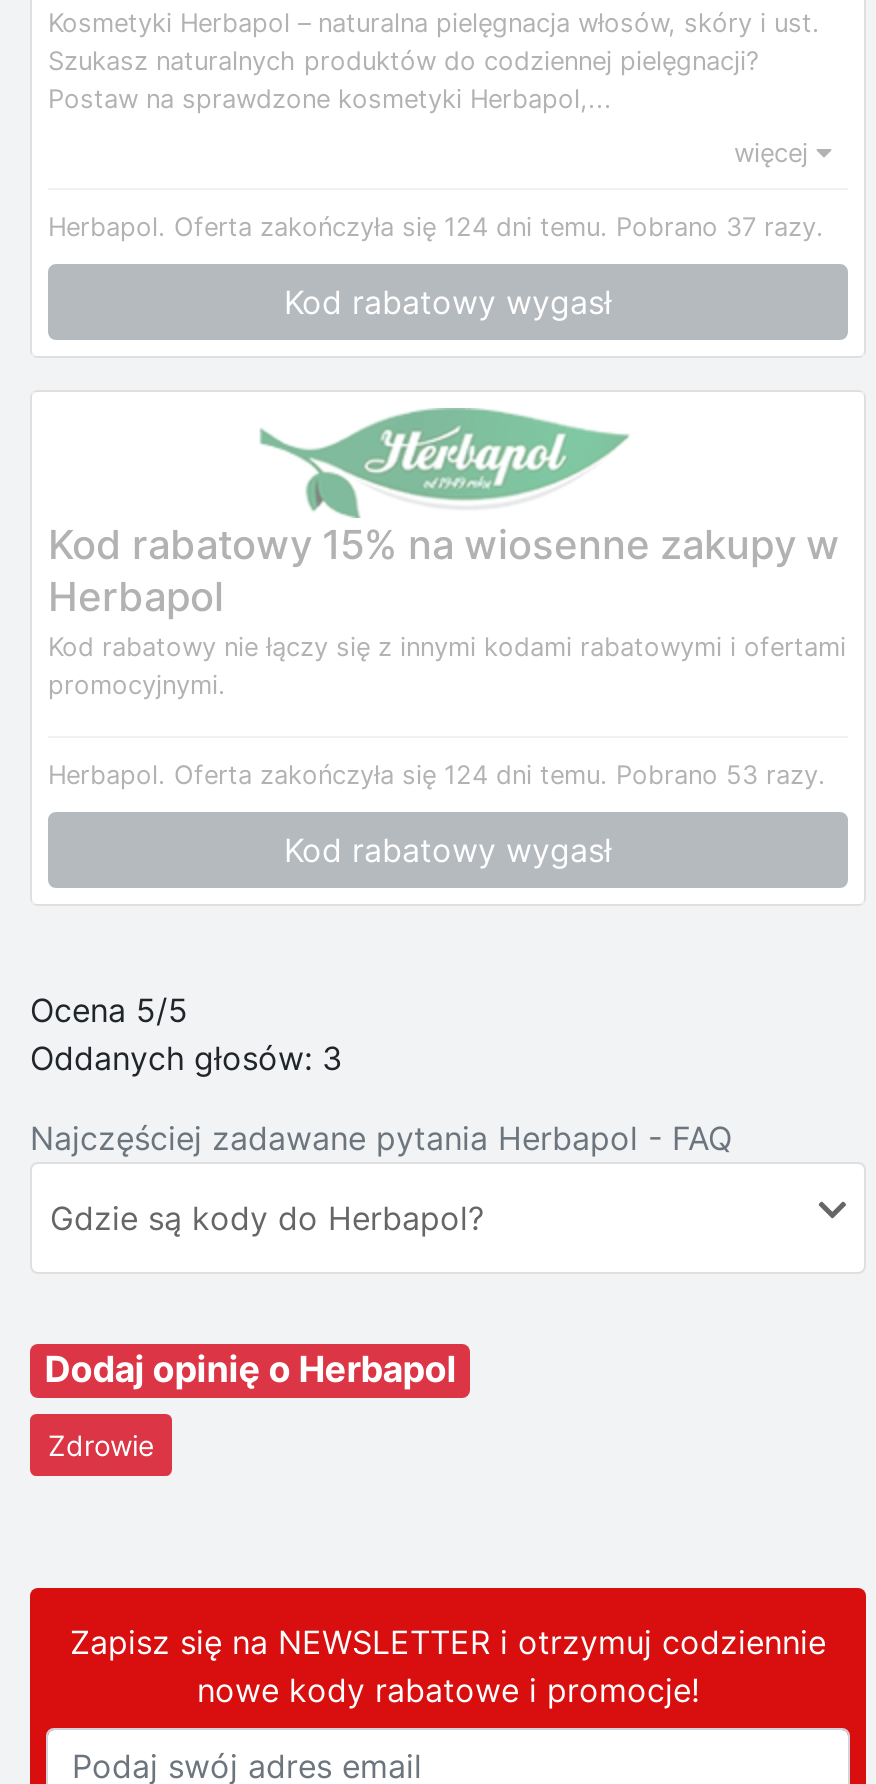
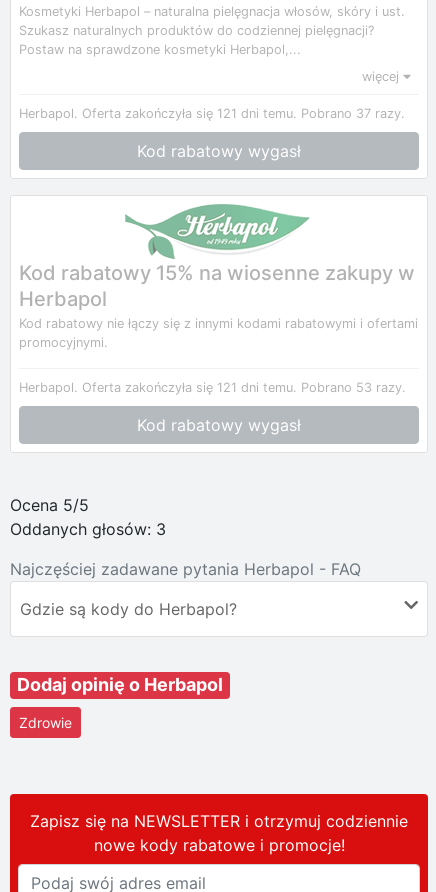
[48,212,824,242] Herbapol. Oferta zakończyła się 124 dni temu. Pobrano 37 razy. -> [19,106,405,121] Herbapol. Oferta zakończyła się 121 dni temu. Pobrano 37 razy.
[48,761,826,791] Herbapol. Oferta zakończyła się 124 dni temu. Pobrano 53 razy. -> [19,380,406,395] Herbapol. Oferta zakończyła się 121 dni temu. Pobrano 53 razy.

